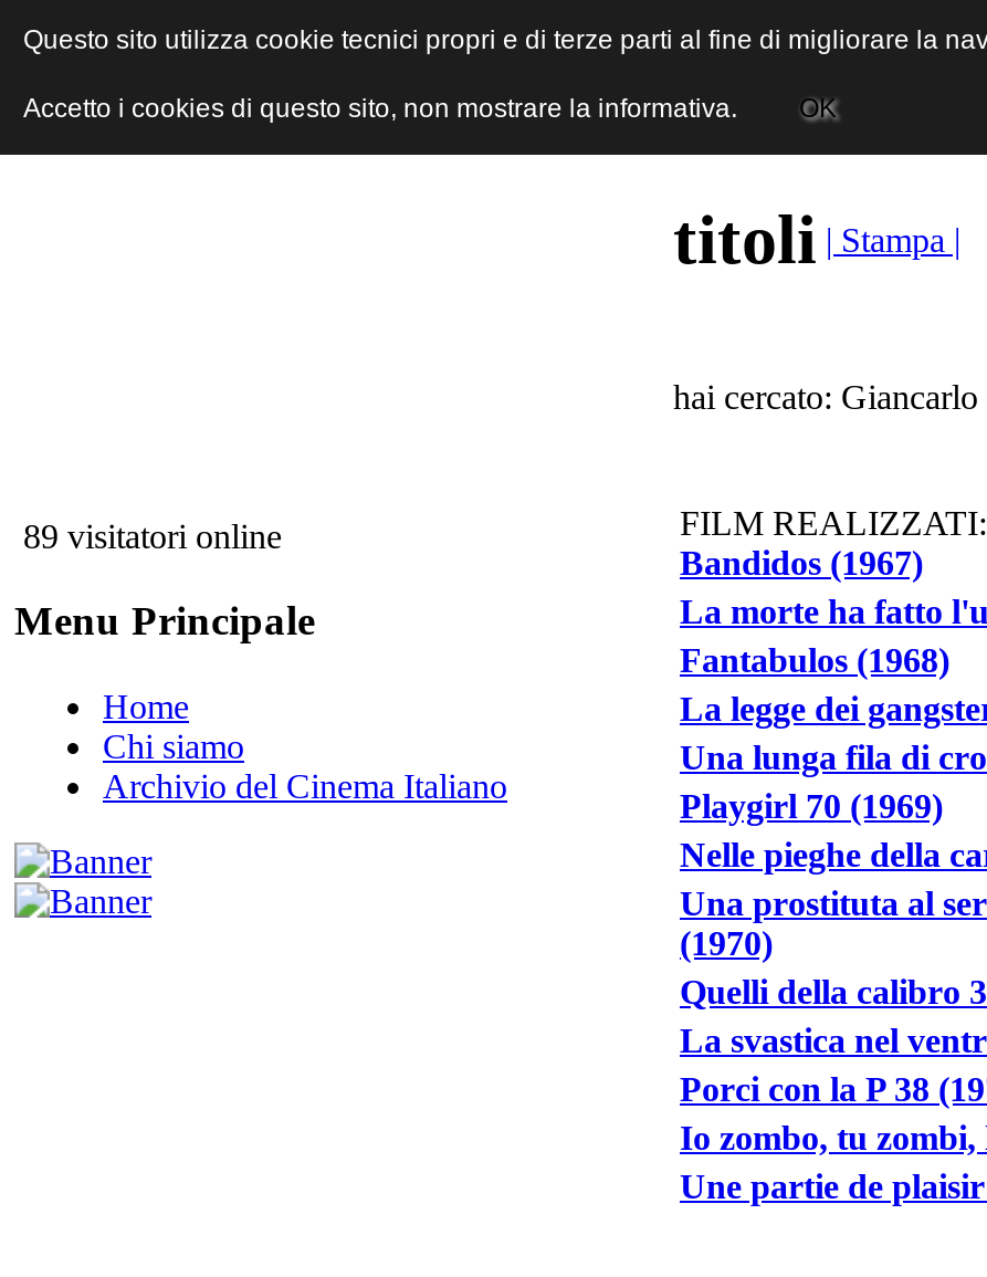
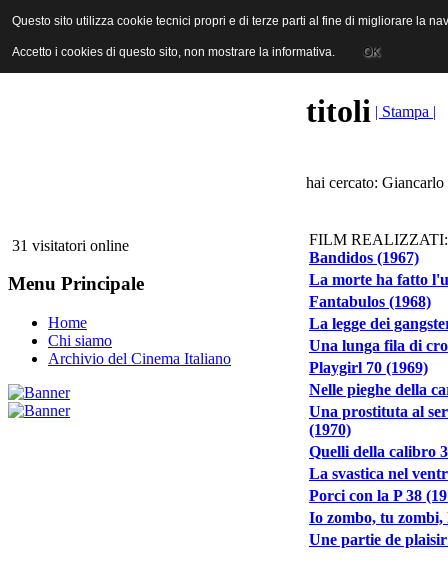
[14,517,282,554] 89 visitatori online -> [8,237,129,254] 31 visitatori online

